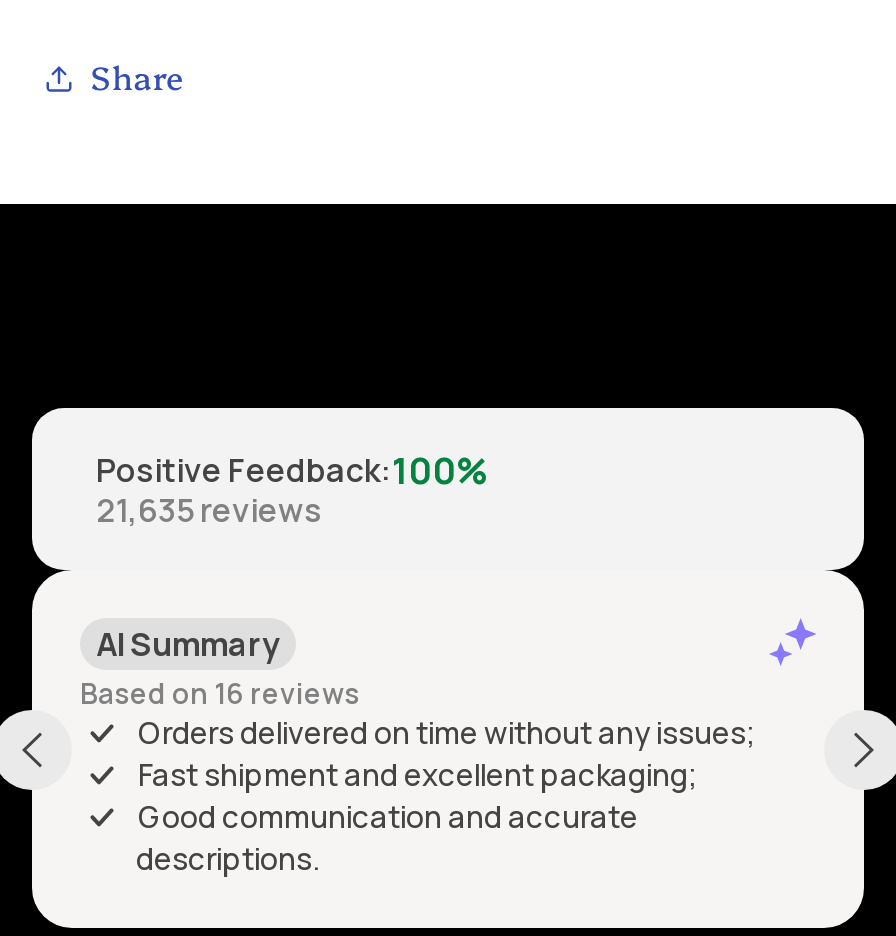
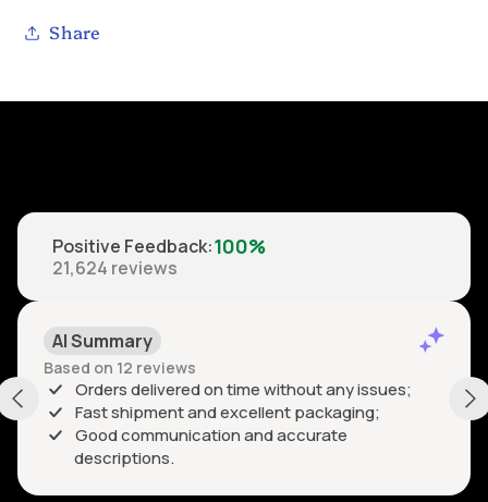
[96,488,322,532] 21,635 reviews -> [52,256,178,280] 21,624 reviews
[80,674,360,712] Based on 16 reviews -> [44,357,196,378] Based on 12 reviews

